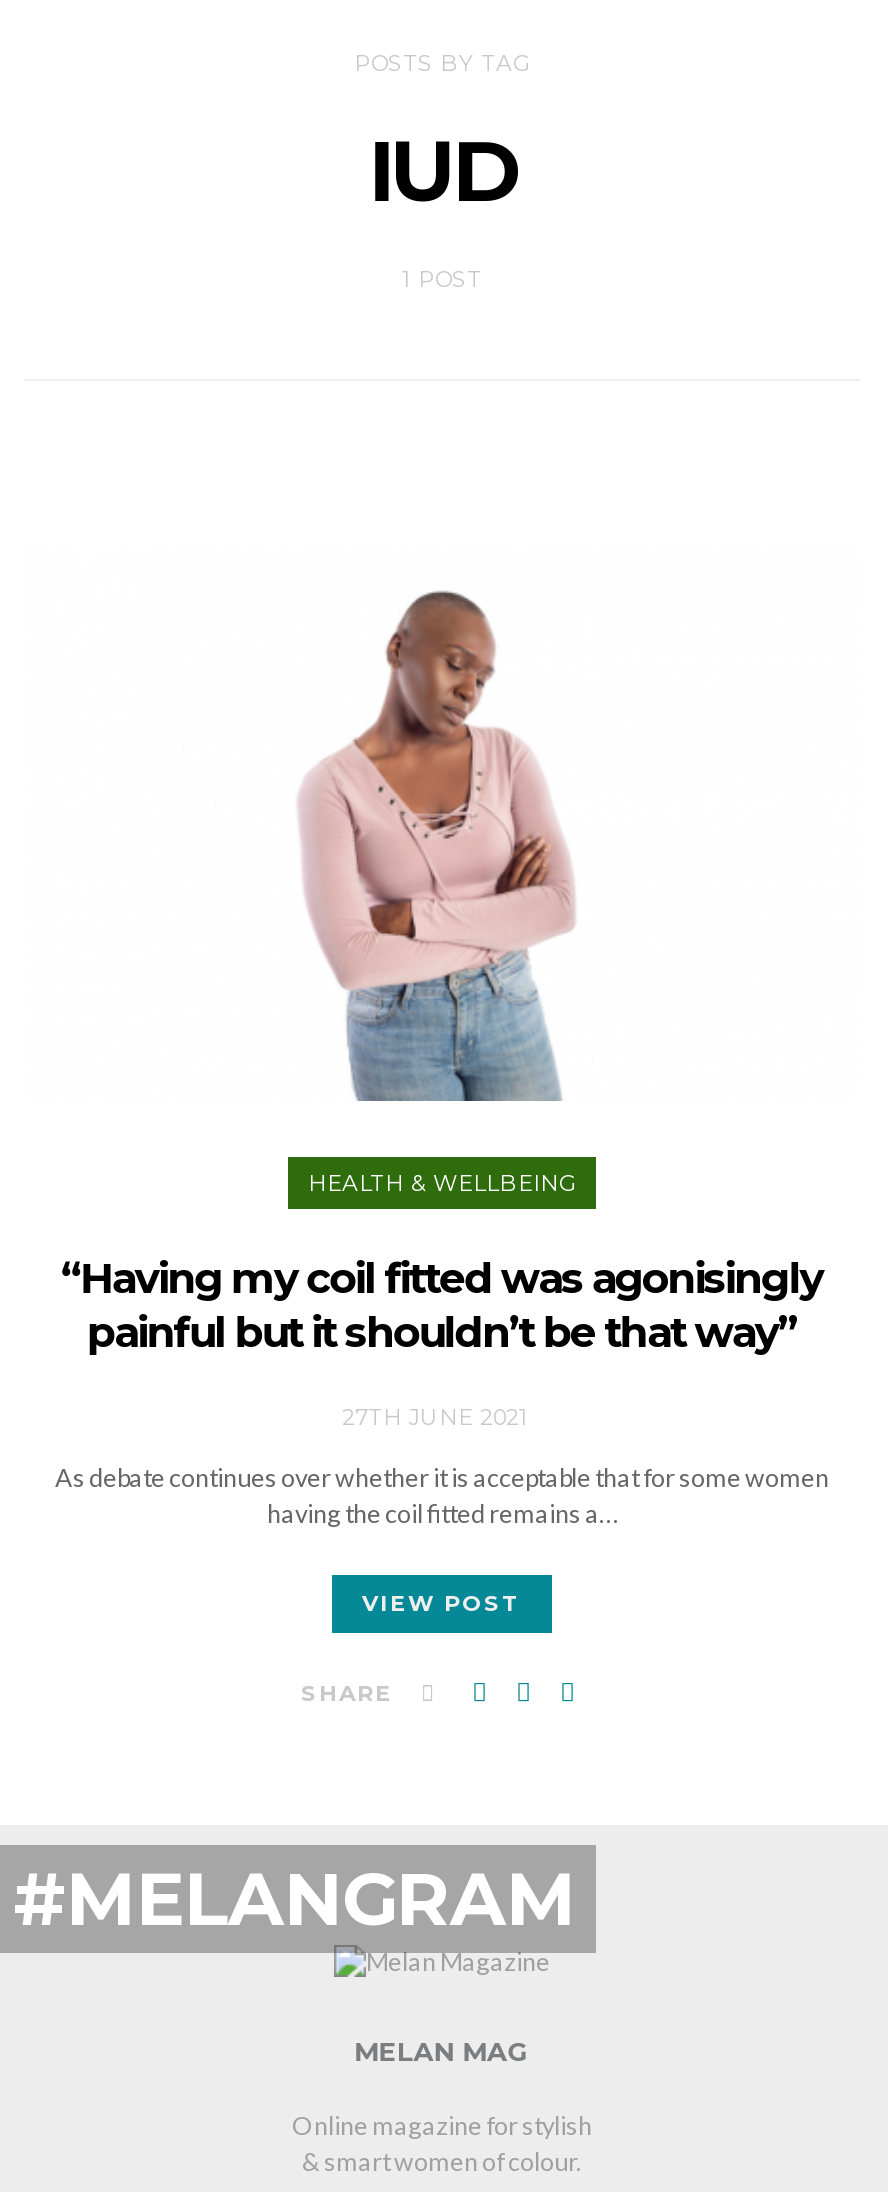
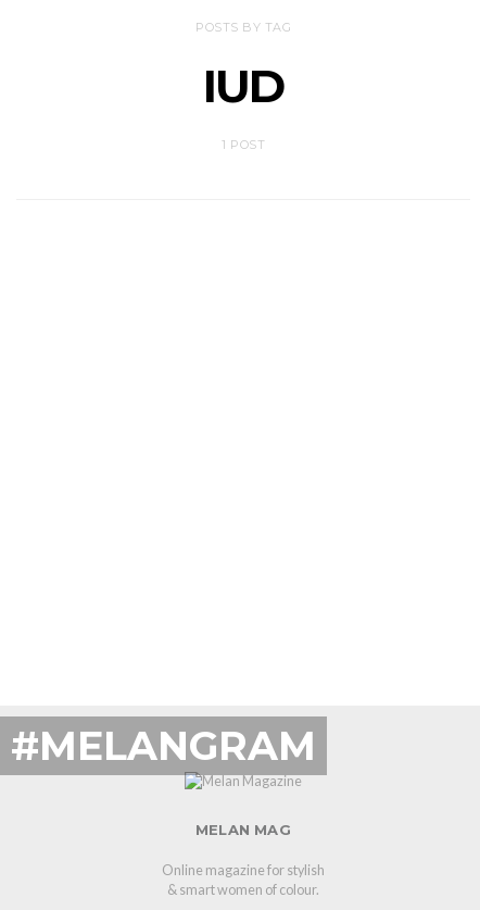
[55,589,829,1707] [image] | HEALTH & WELLBEING | “Having my coil fitted was agonisingly | painful but it shouldn’t be that way” | 27TH JUNE 2021 | As debate continues over whether it is acceptable that for some women | having the coil fitted remains a… | VIEW POST | SHARE -> none

